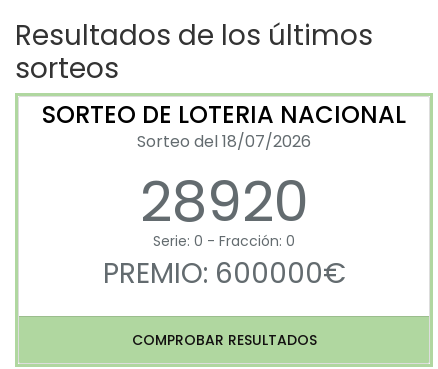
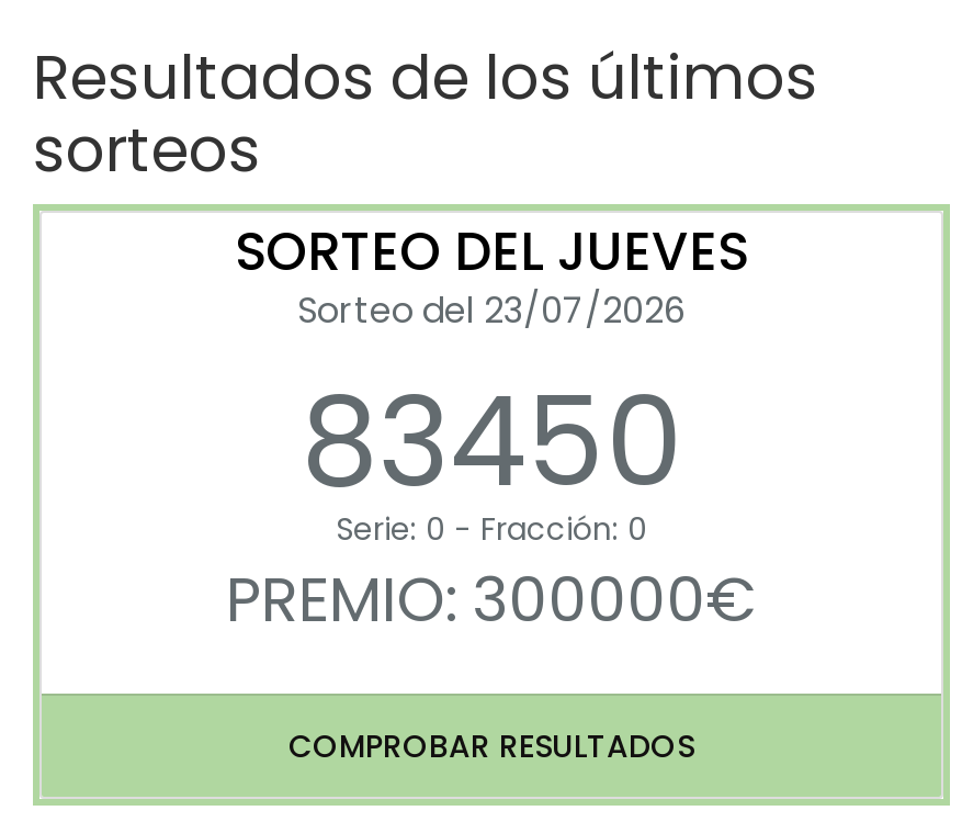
[42,98,406,241] SORTEO DE LOTERIA NACIONAL | Sorteo del 18/07/2026 | 28920 -> [235,216,748,530] SORTEO DEL JUEVES | Sorteo del 23/07/2026 | 83450
[102,254,345,293] PREMIO: 600000€ -> [226,558,757,644] PREMIO: 300000€

